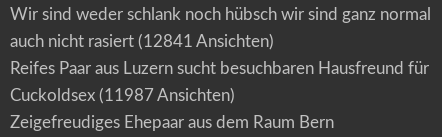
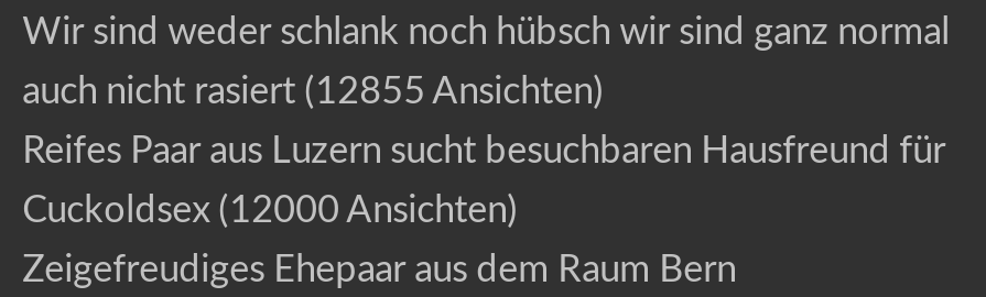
[10,33,274,50] auch nicht rasiert (12841 Ansichten) -> [22,72,604,110] auch nicht rasiert (12855 Ansichten)
[10,87,235,104] Cuckoldsex (11987 Ansichten) -> [22,191,518,229] Cuckoldsex (12000 Ansichten)

